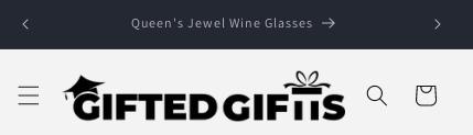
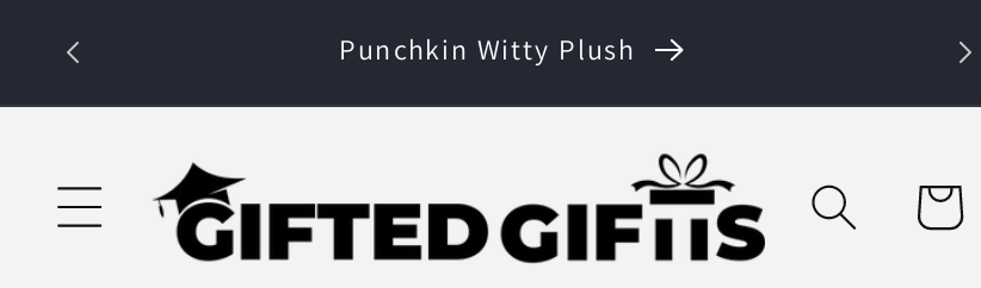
[140,14,322,31] Queen's Jewel Wine Glasses -> [339,31,635,67] Punchkin Witty Plush

